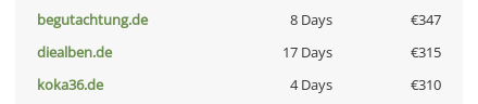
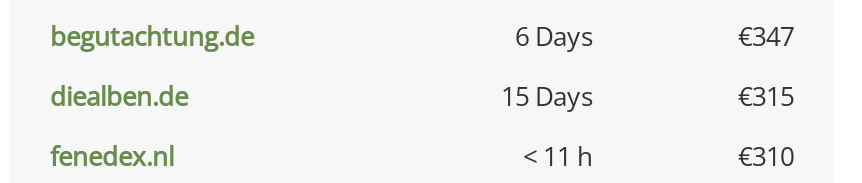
[290,10,332,29] 8 Days -> [515,18,593,54] 6 Days
[282,42,332,62] 17 Days -> [501,78,593,114] 15 Days
[37,75,332,94] koka36.de | 4 Days -> [50,138,593,174] fenedex.nl | < 11 h

